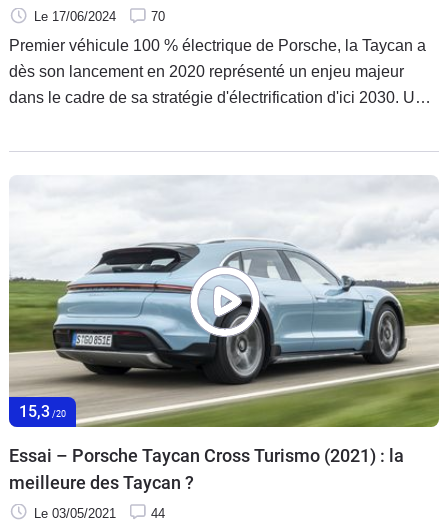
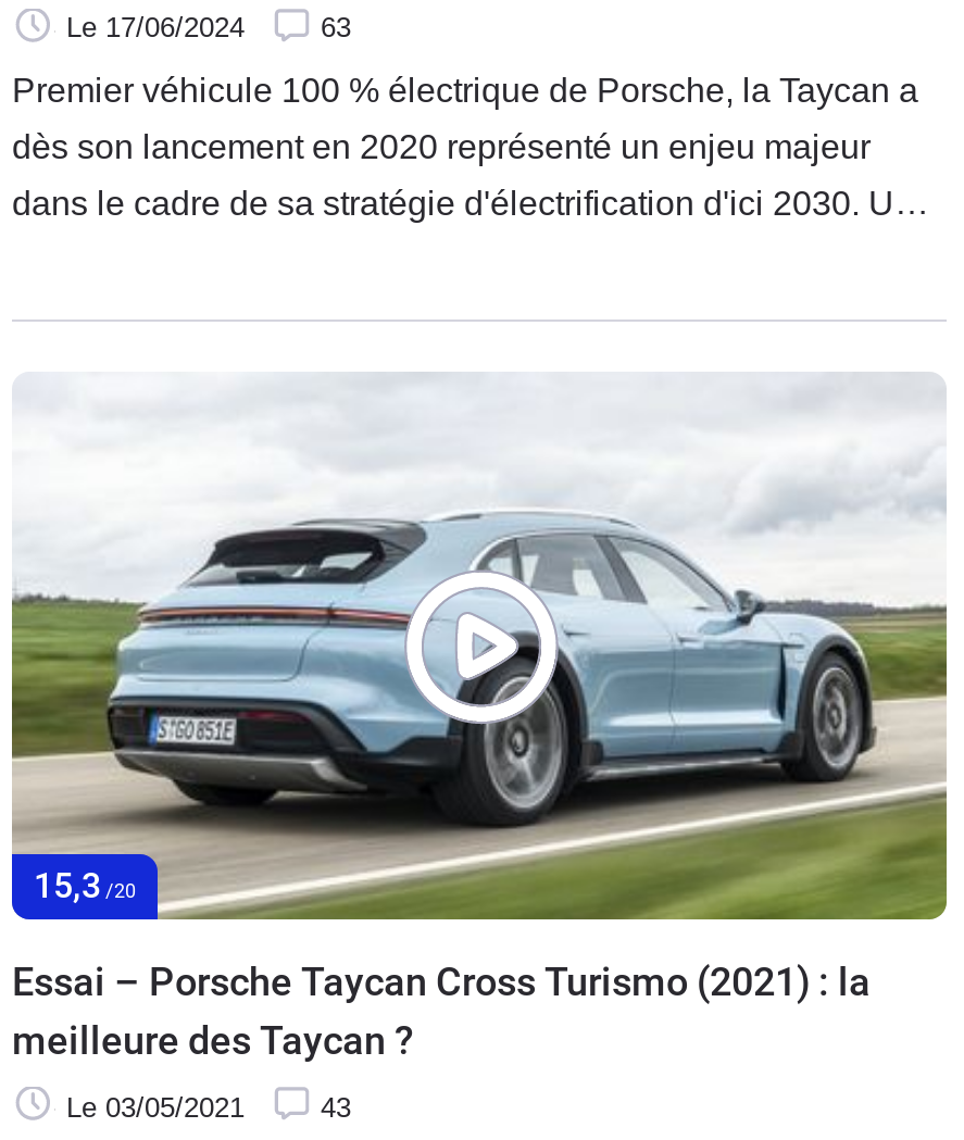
[151,9,165,24] 70 -> [321,11,351,44] 63
[151,506,165,521] 44 -> [321,1090,351,1123] 43

